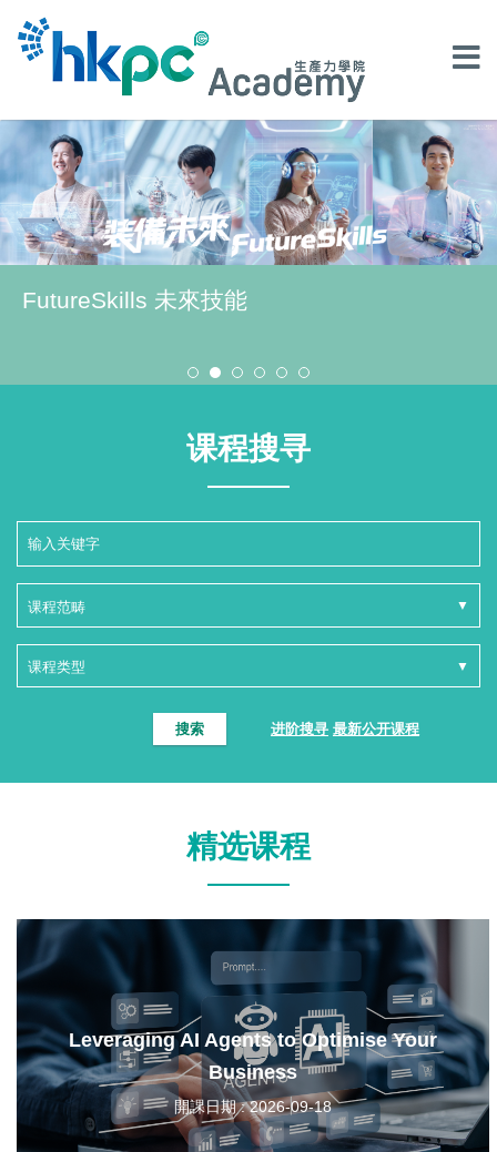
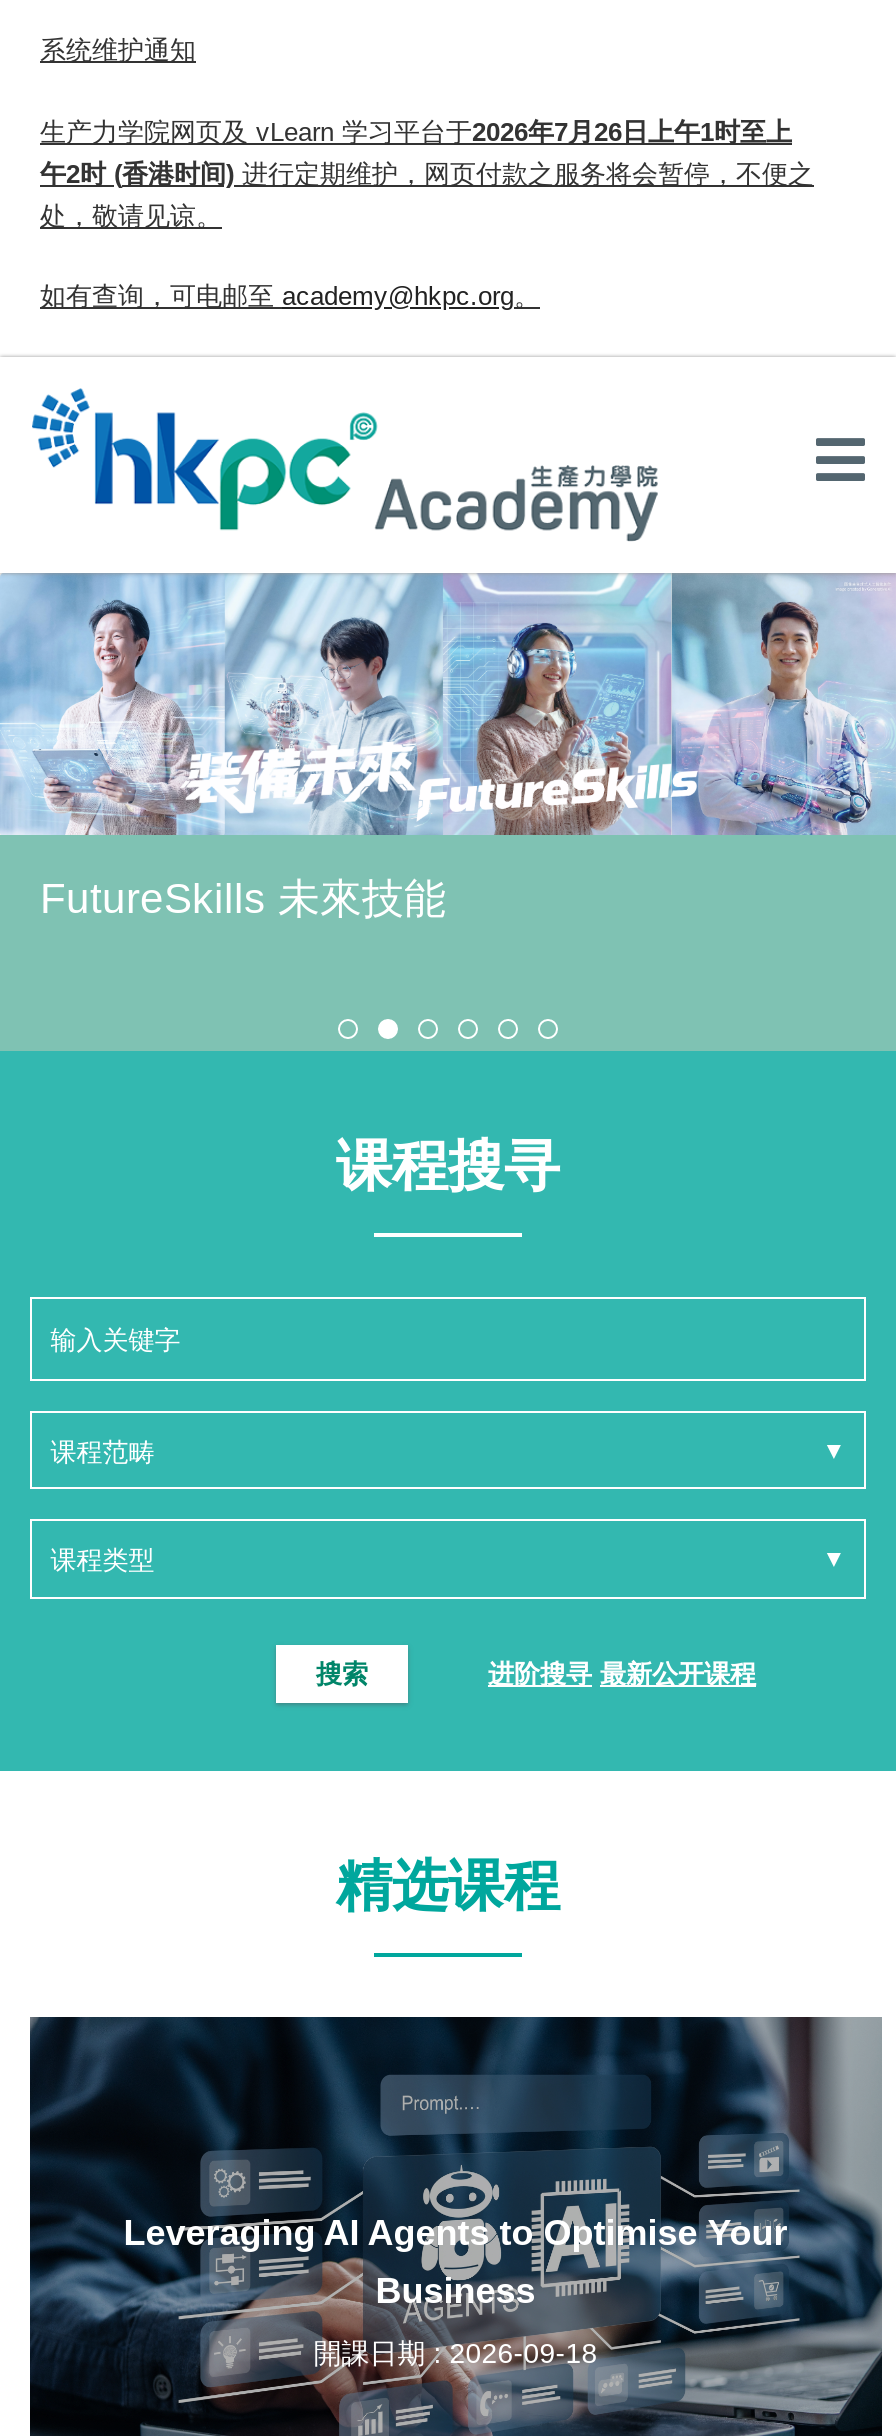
none -> [40,35,814,312] 系统维护通知 | 生产力学院网页及 vLearn学习平台于2026年7月26日上午1时至上 | 午2时 (香港时间)进行定期维护，网页付款之服务将会暂停，不便之 | 处，敬请见谅。 | 如有查询，可电邮至academy@hkpc.org。

